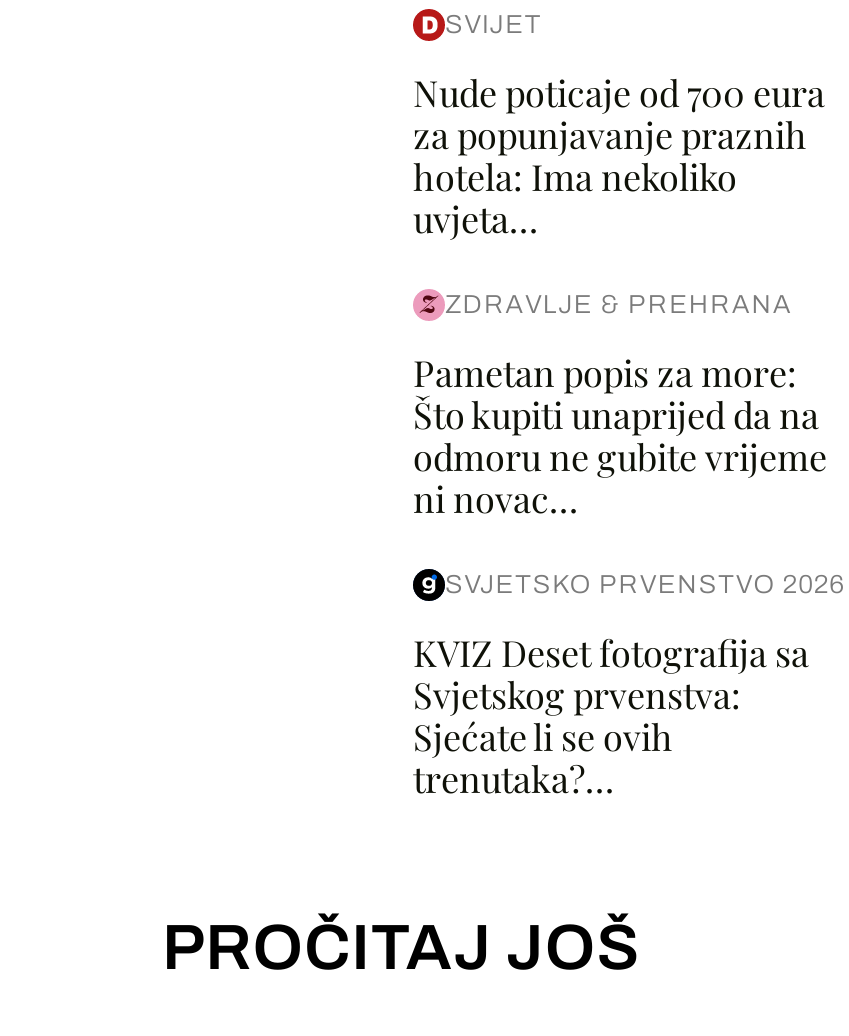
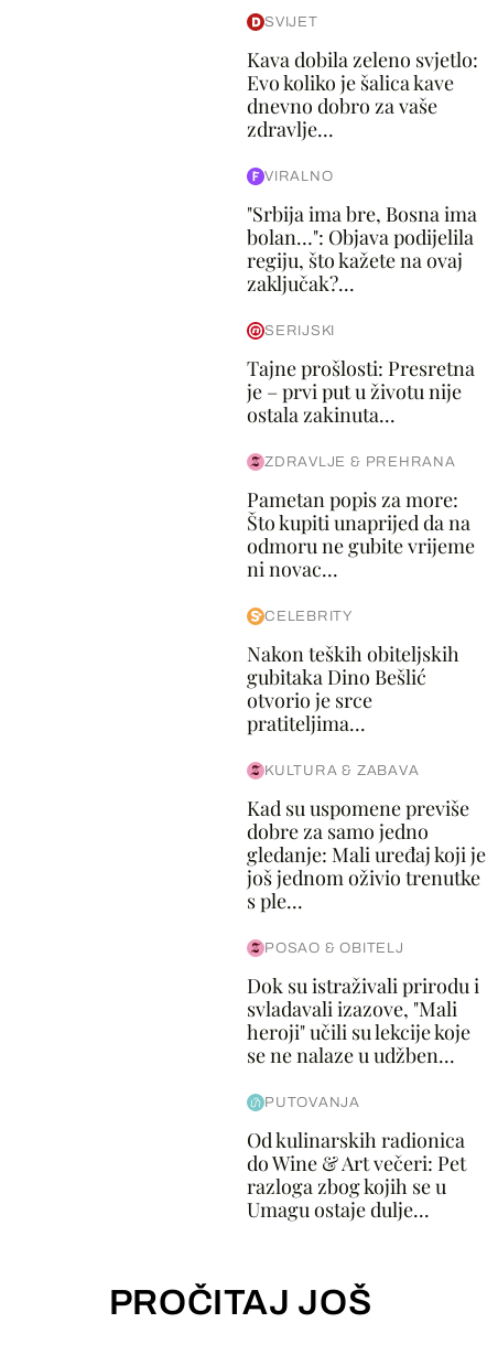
[413,69,825,243] Nude poticaje od 700 eura | za popunjavanje praznih | hotela: Ima nekoliko | uvjeta... -> [247,46,478,428] Kava dobila zeleno svjetlo: | Evo koliko je šalica kave | dnevno dobro za vaše | zdravlje... | VIRALNO | "Srbija ima bre, Bosna ima | bolan…": Objava podijelila | regiju, što kažete na ovaj | zaključak?... | SERIJSKI | Tajne prošlosti: Presretna | je – prvi put u životu nije | ostala zakinuta...
[413,571,845,803] SVJETSKO PRVENSTVO 2026 | KVIZ Deset fotografija sa | Svjetskog prvenstva: | Sjećate li se ovih | trenutaka?... -> [247,609,486,1223] CELEBRITY | Nakon teških obiteljskih | gubitaka Dino Bešlić | otvorio je srce | pratiteljima... | KULTURA & ZABAVA | Kad su uspomene previše | dobre za samo jedno | gledanje: Mali uređaj koji je | još jednom oživio trenutke | s ple... | POSAO & OBITELJ | Dok su istraživali prirodu i | svladavali izazove, "Mali | heroji" učili su lekcije koje | se ne nalaze u udžben... | PUTOVANJA | Od kulinarskih radionica | do Wine & Art večeri: Pet | razloga zbog kojih se u | Umagu ostaje dulje...

